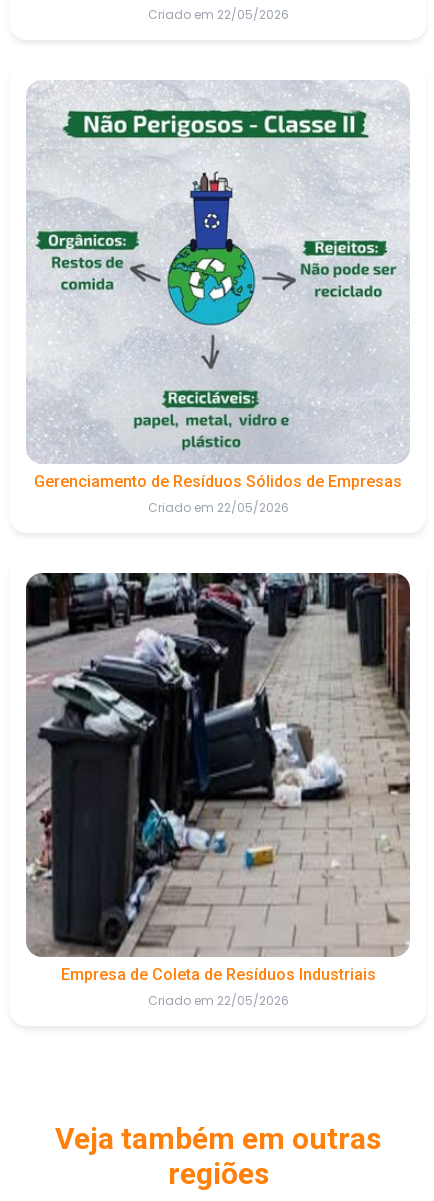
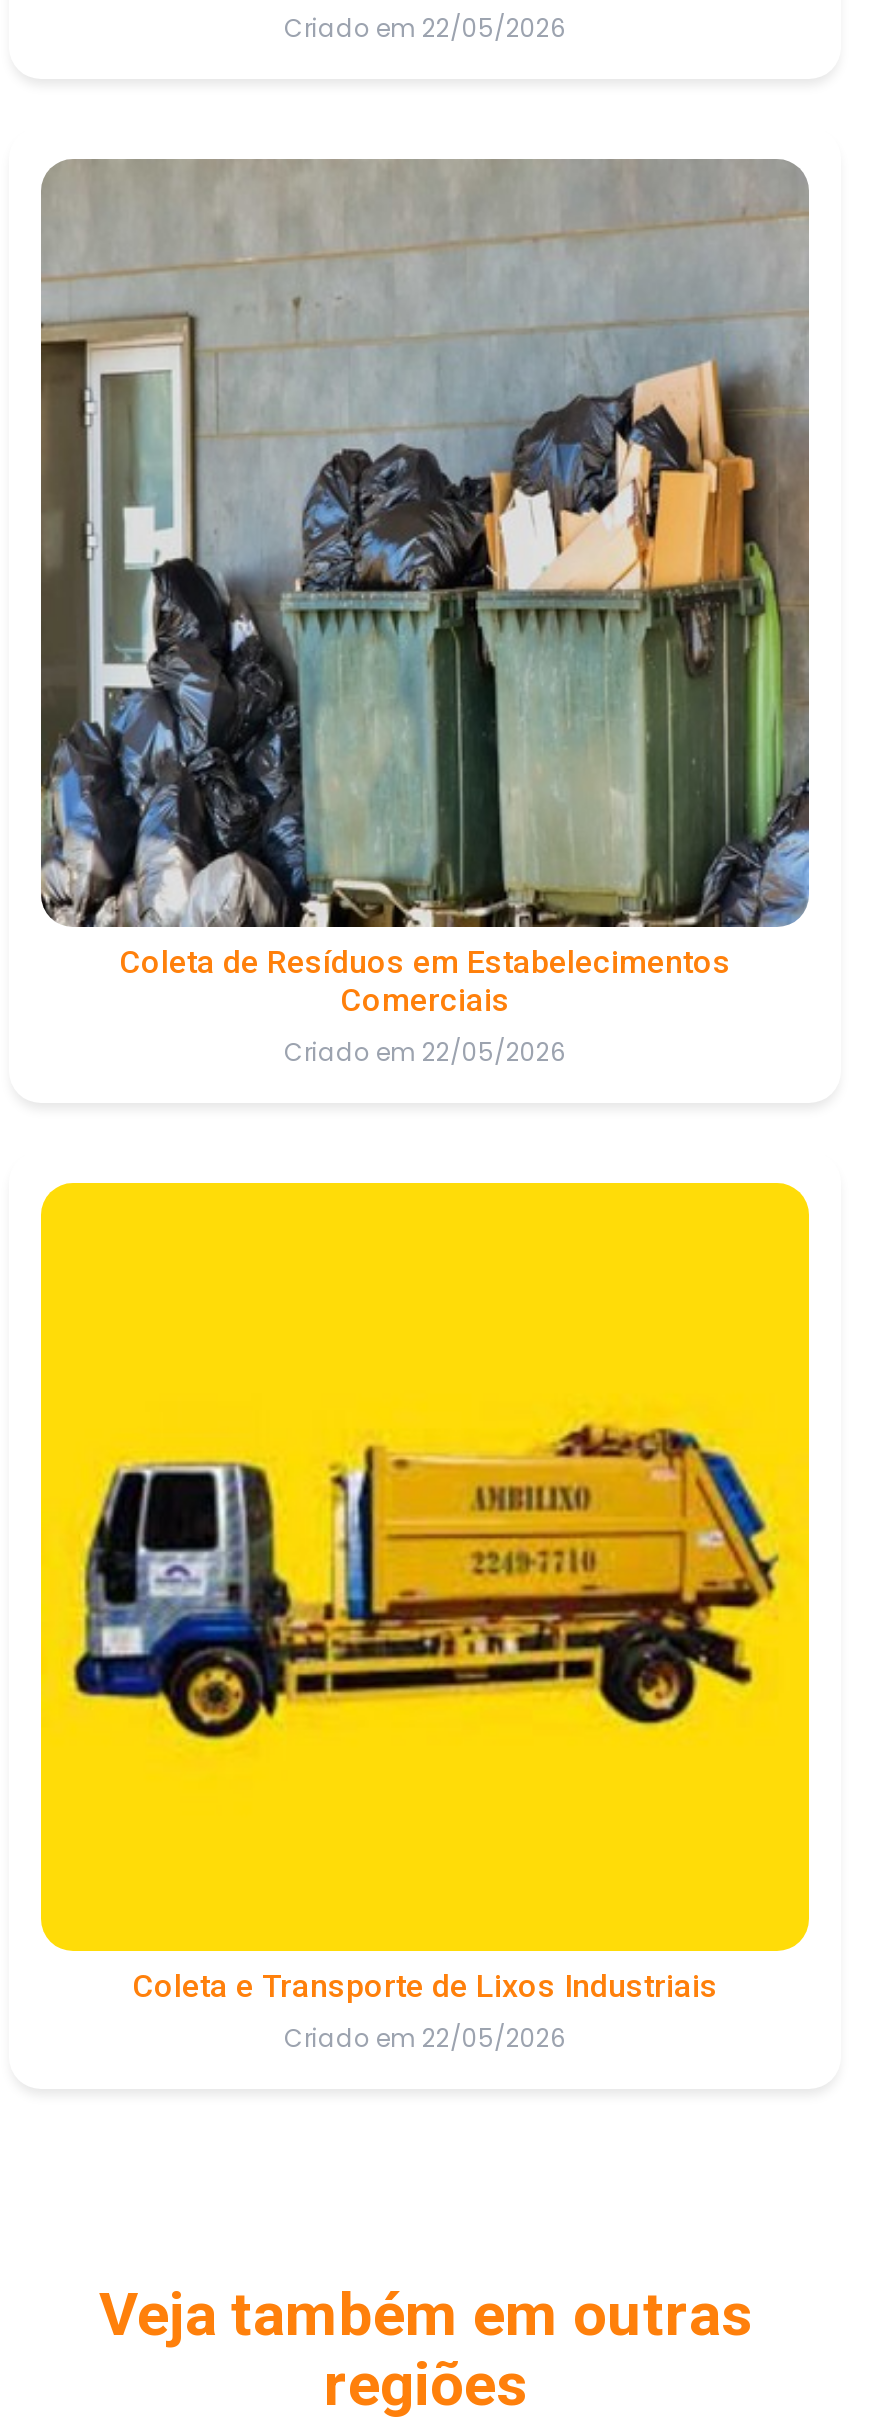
[26,81,410,491] [image] | Gerenciamento de Resíduos Sólidos de Empresas -> [39,159,811,1019] [image] | Coleta de Resíduos em Estabelecimentos | Comerciais
[25,572,411,984] [image] | Empresa de Coleta de Resíduos Industriais -> [39,1181,811,2005] [image] | Coleta e Transporte de Lixos Industriais

